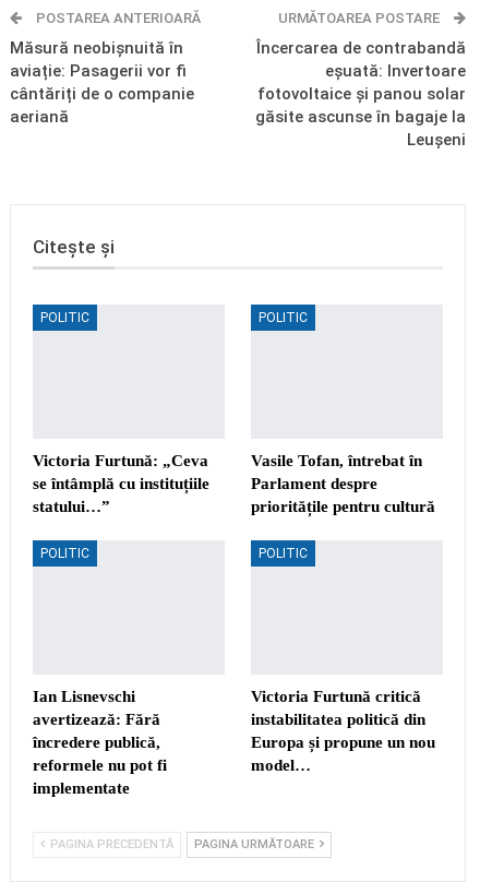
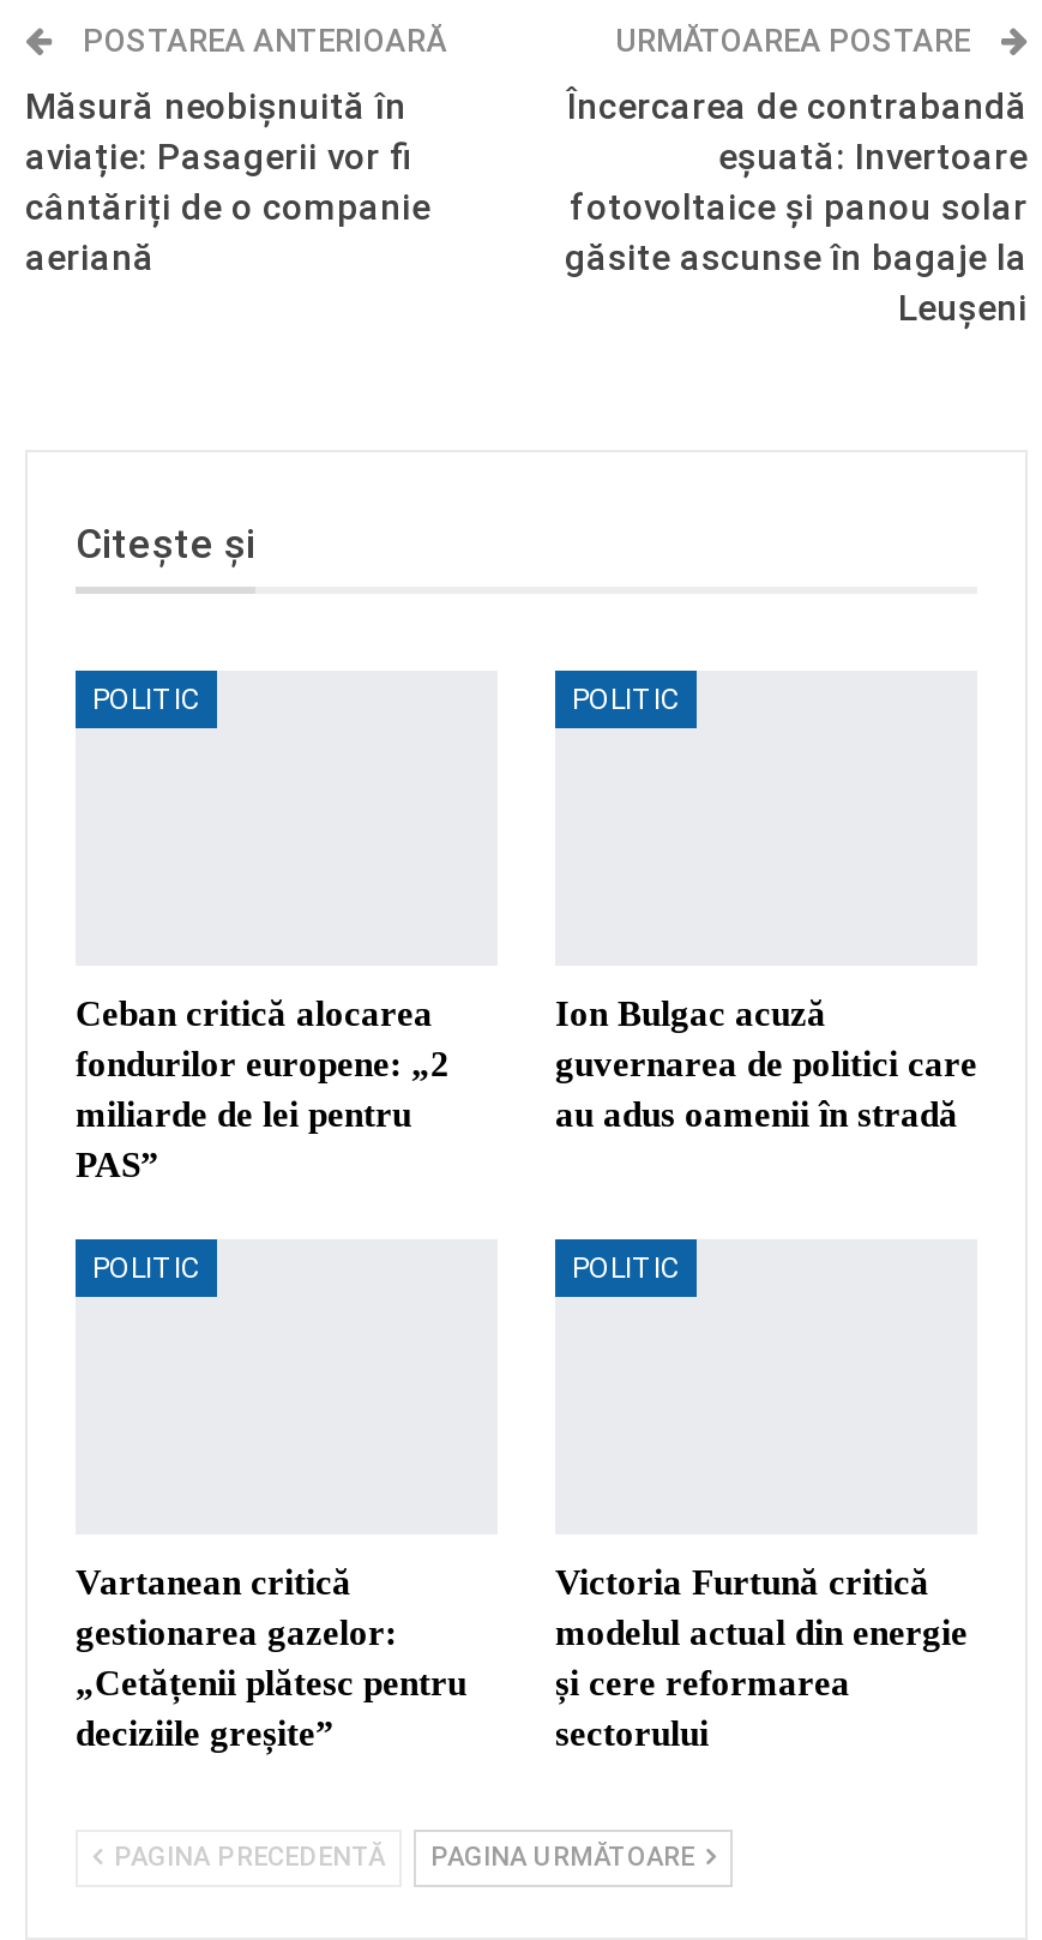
[33,452,209,515] Victoria Furtună: „Ceva | se întâmplă cu instituțiile | statului…” -> [76,994,450,1184] Ceban critică alocarea | fondurilor europene: „2 | miliarde de lei pentru | PAS”
[251,452,435,515] Vasile Tofan, întrebat în | Parlament despre | prioritățile pentru cultură -> [555,994,977,1134] Ion Bulgac acuză | guvernarea de politici care | au adus oamenii în stradă
moved [40,546,421,705] -> [92,1251,929,1602]: POLITIC | POLITIC | Victoria Furtună critică
[33,688,167,797] Ian Lisnevschi | avertizează: Fără | încredere publică, | reformele nu pot fi | implementate -> [76,1563,466,1753] Vartanean critică | gestionarea gazelor: | „Cetățenii plătesc pentru | deciziile greșite”
[251,711,435,774] instabilitatea politică din | Europa și propune un nou | model… -> [555,1614,968,1753] modelul actual din energie | și cere reformarea | sectorului

